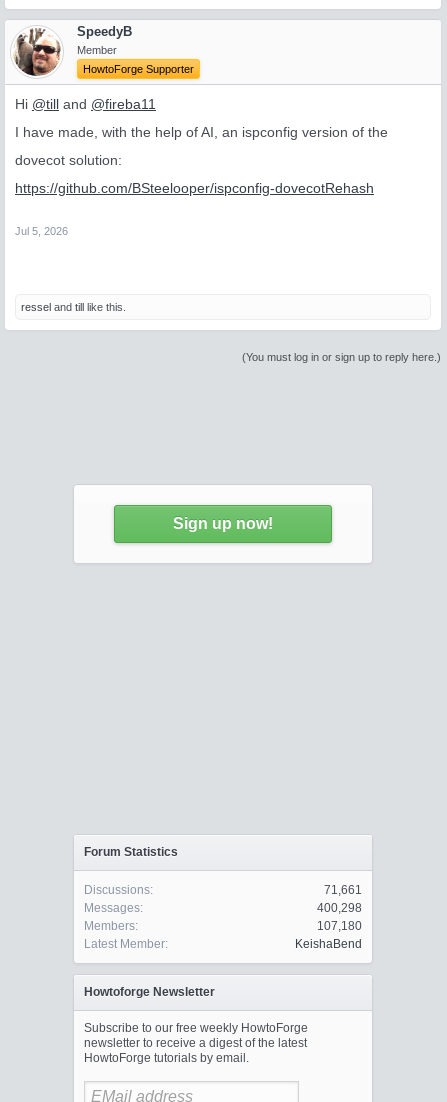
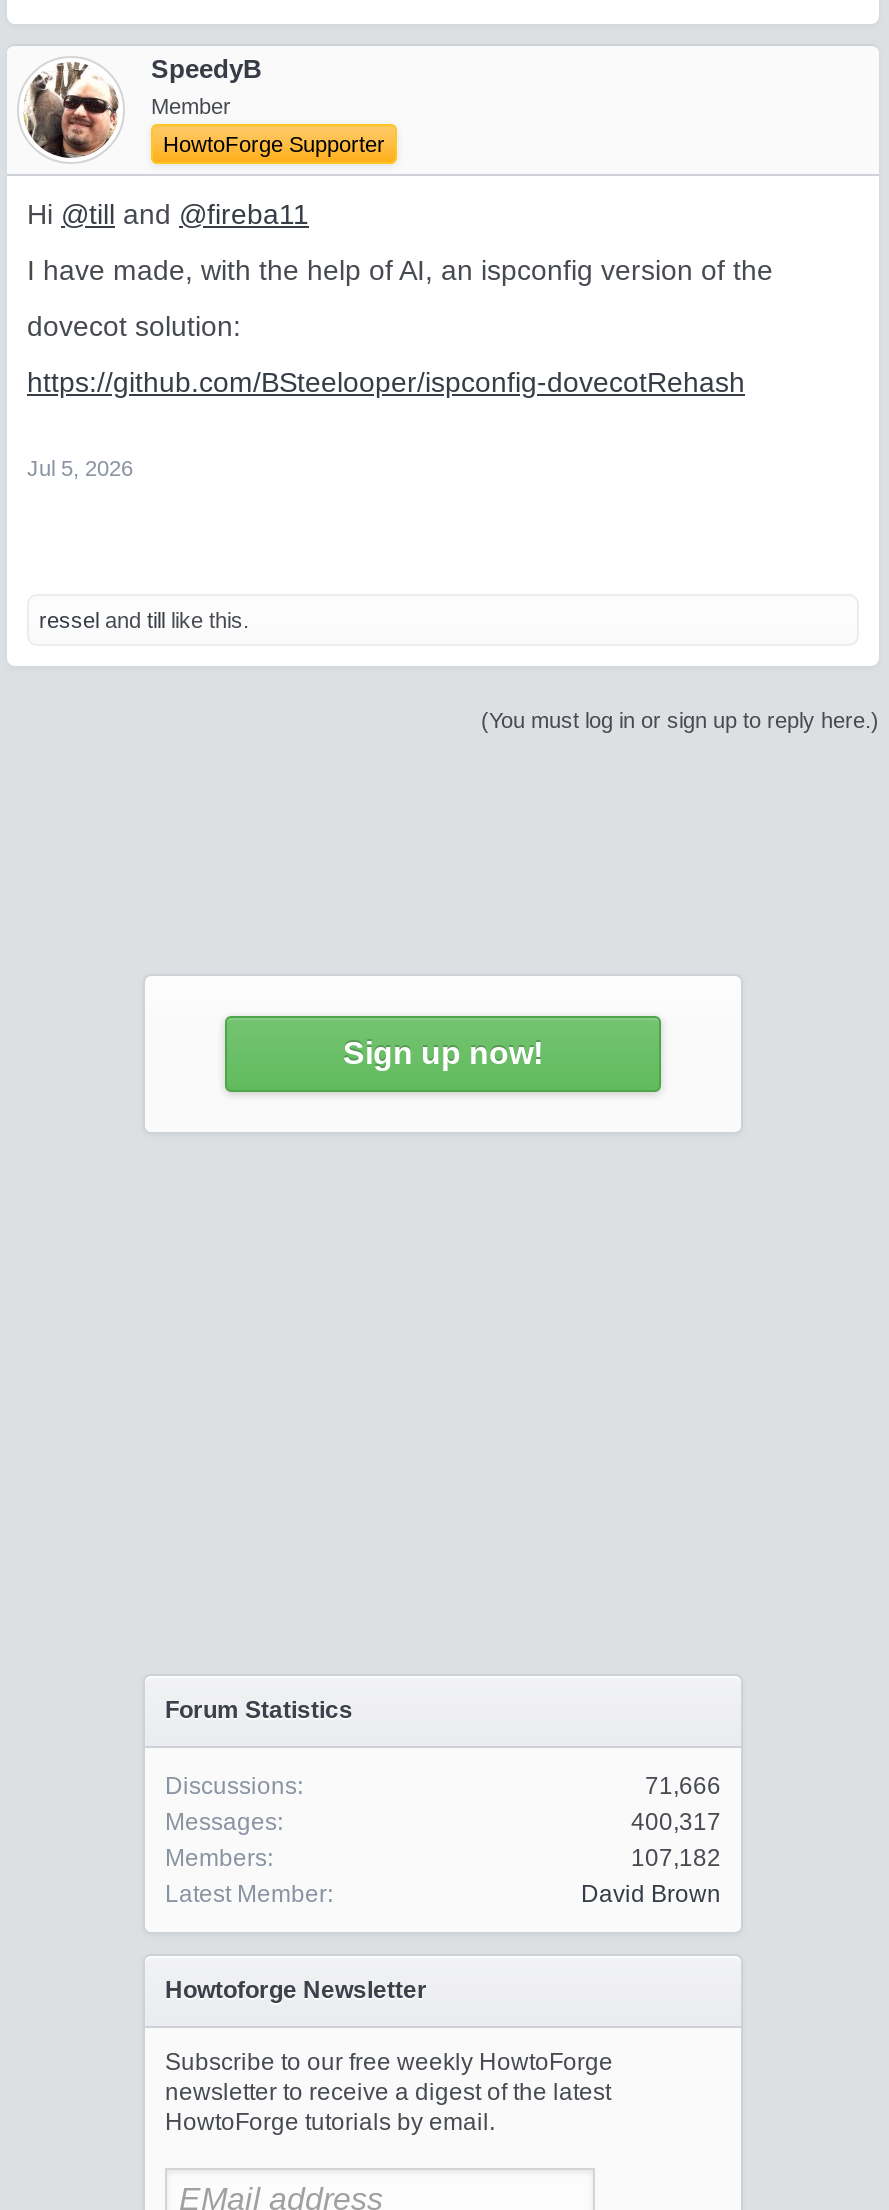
[324,883,362,897] 71,661 -> [645,1772,721,1800] 71,666
[317,901,362,915] 400,298 -> [631,1808,721,1836] 400,317
[317,919,362,933] 107,180 -> [631,1844,721,1872] 107,182
[295,937,362,951] KeishaBend -> [581,1880,721,1908] David Brown

